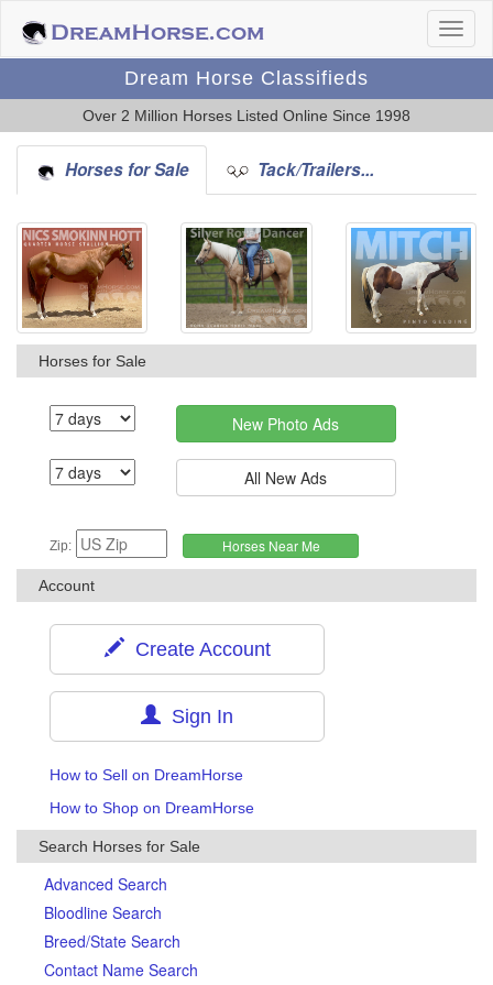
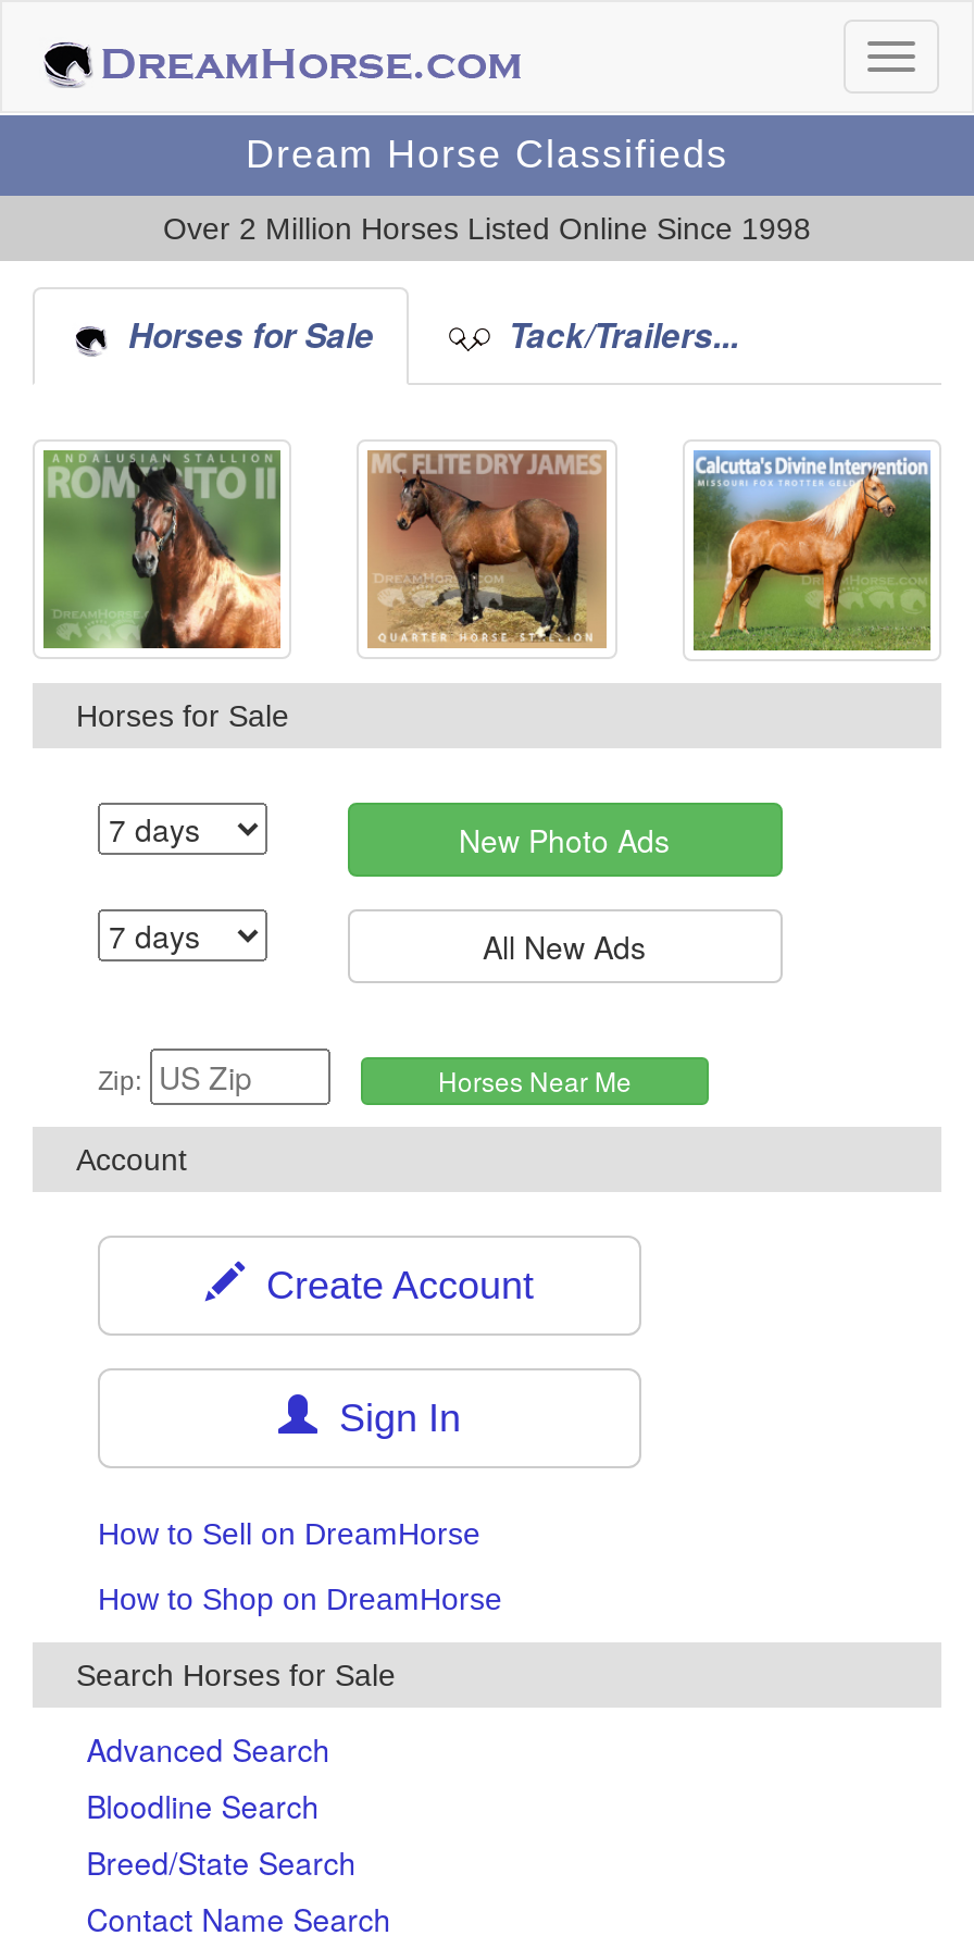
[21,227,142,328] [image] -> [41,448,280,650] [image]
[185,227,308,328] [image] -> [365,448,609,648] [image]
[350,228,471,328] [image] -> [691,450,931,650] [image]

